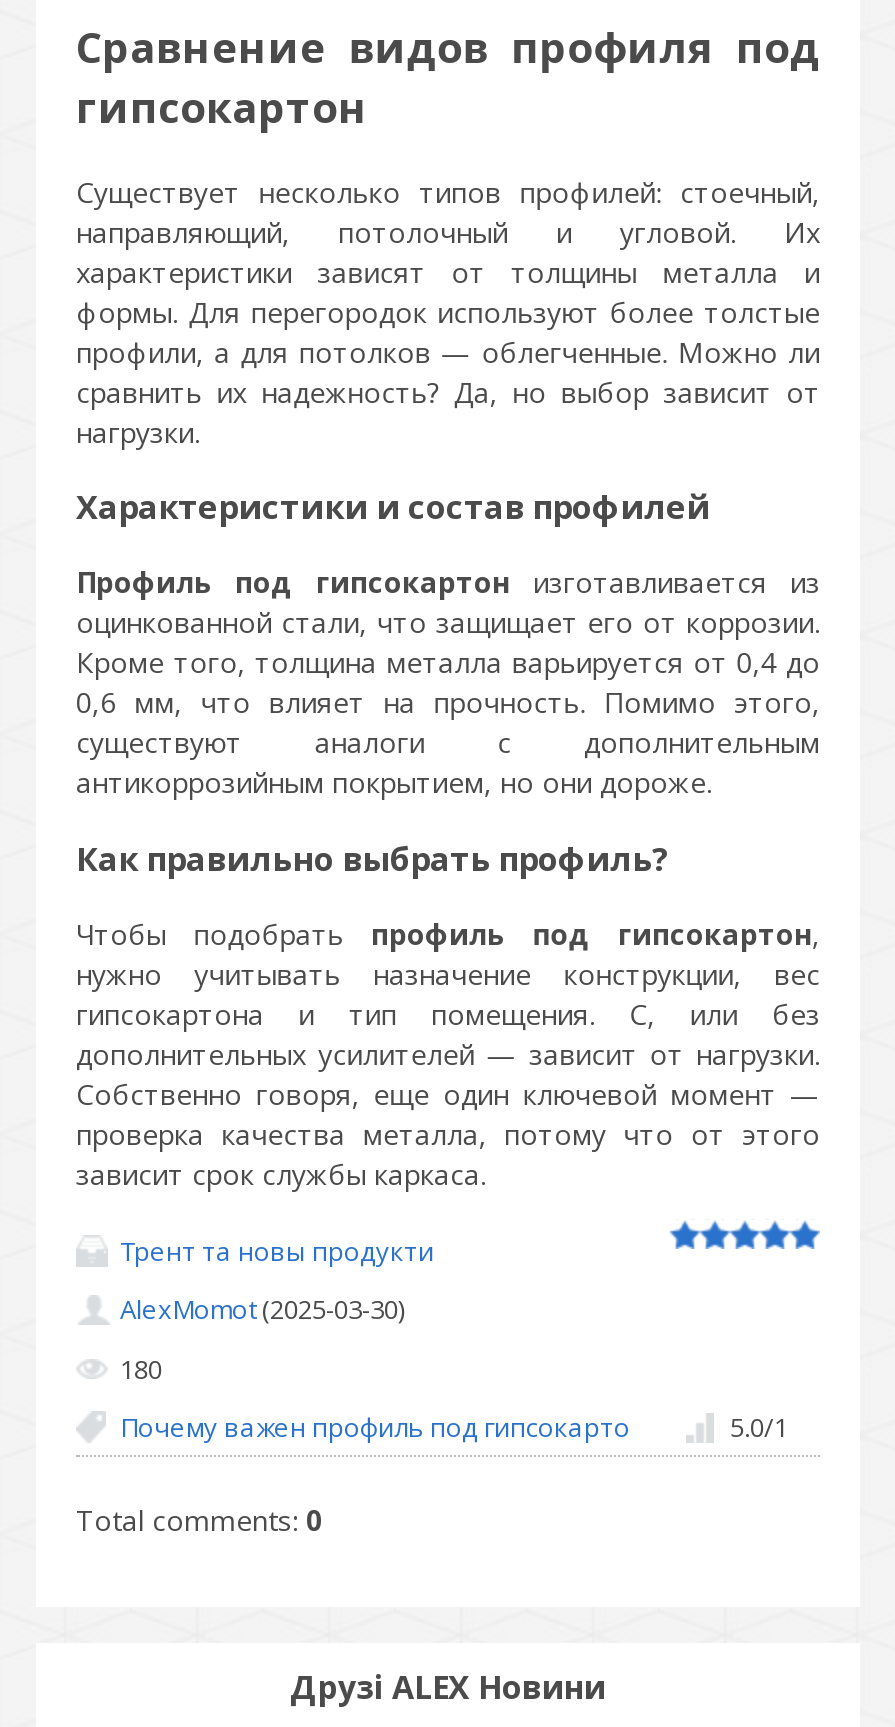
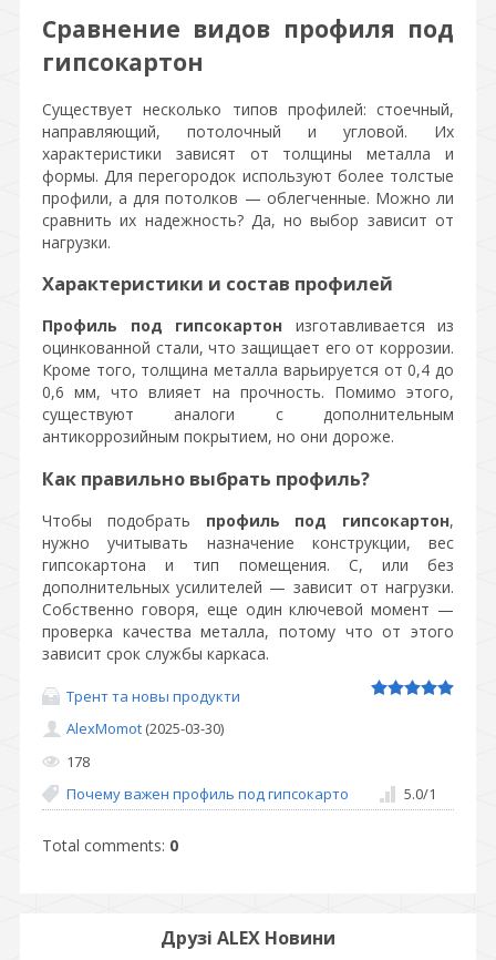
[120,1350,162,1386] 180 -> [66,751,90,771] 178

